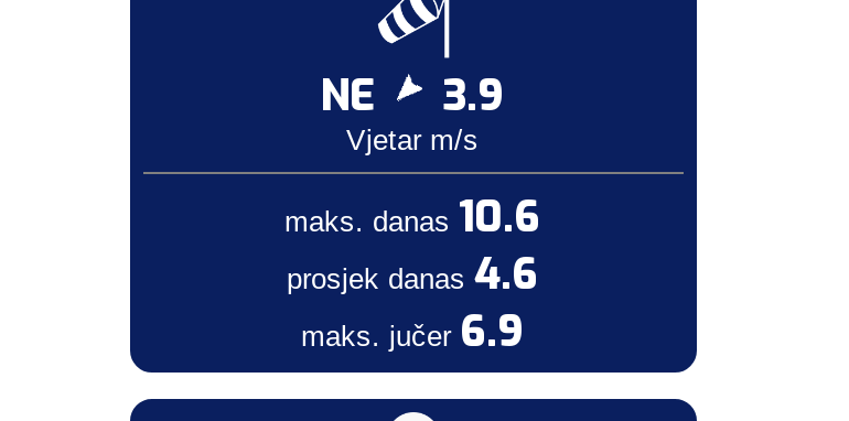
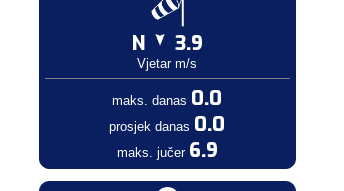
[321,66,387,123] NE -> [131,30,149,56] N
[284,187,540,245] maks. danas 10.6 -> [112,85,222,111] maks. danas 0.0
[287,245,538,302] prosjek danas 4.6 -> [109,111,225,137] prosjek danas 0.0

